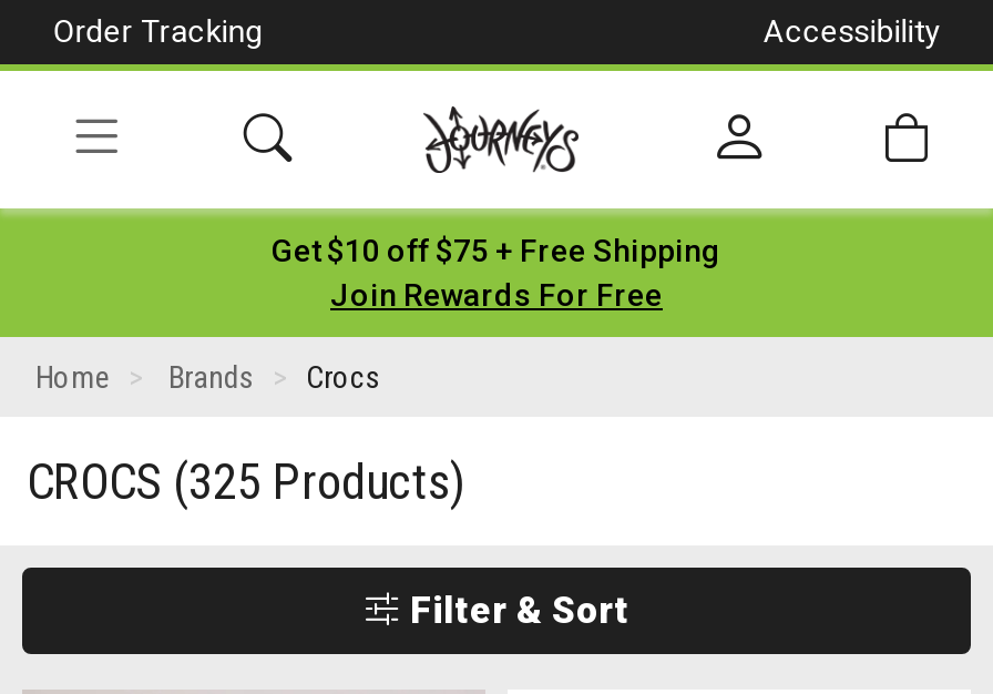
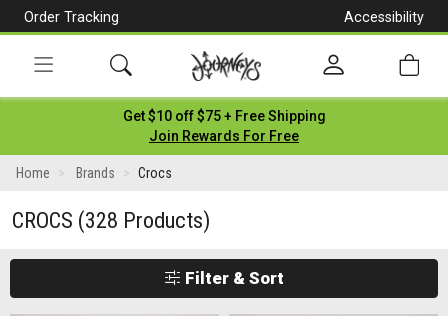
[27,452,465,510] CROCS (325 Products) -> [12,207,210,233] CROCS (328 Products)

